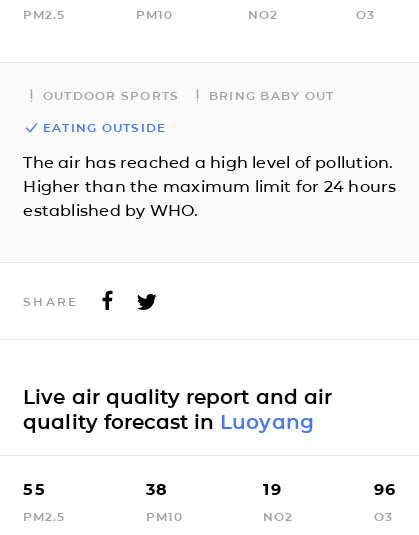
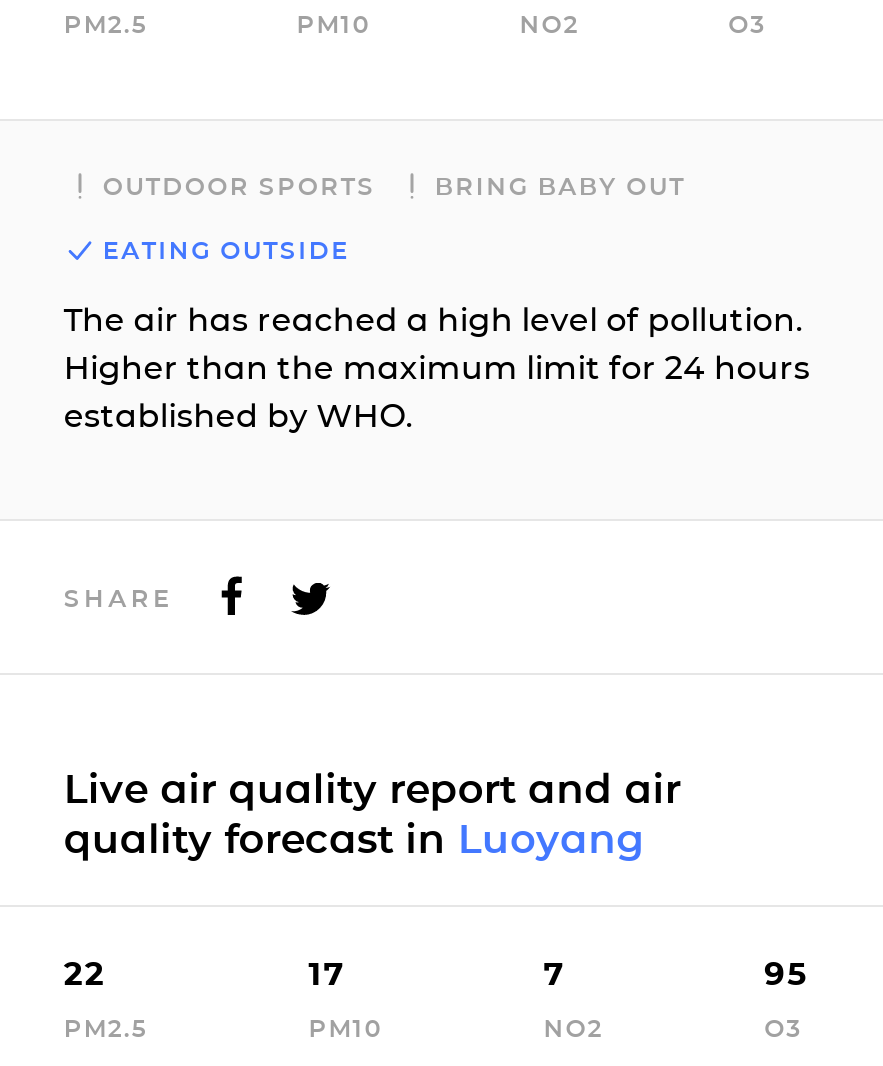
[23,480,46,499] 55 -> [64,955,106,993] 22
[146,480,169,499] 38 -> [309,955,347,993] 17
[263,480,282,499] 19 -> [543,955,566,993] 7
[374,480,397,499] 96 -> [764,955,810,993] 95

